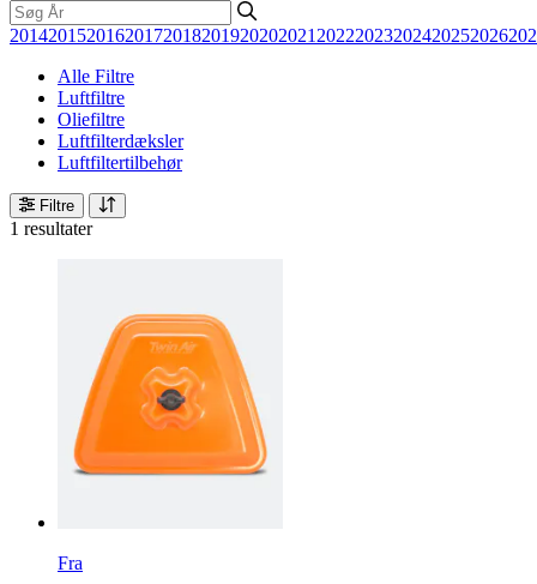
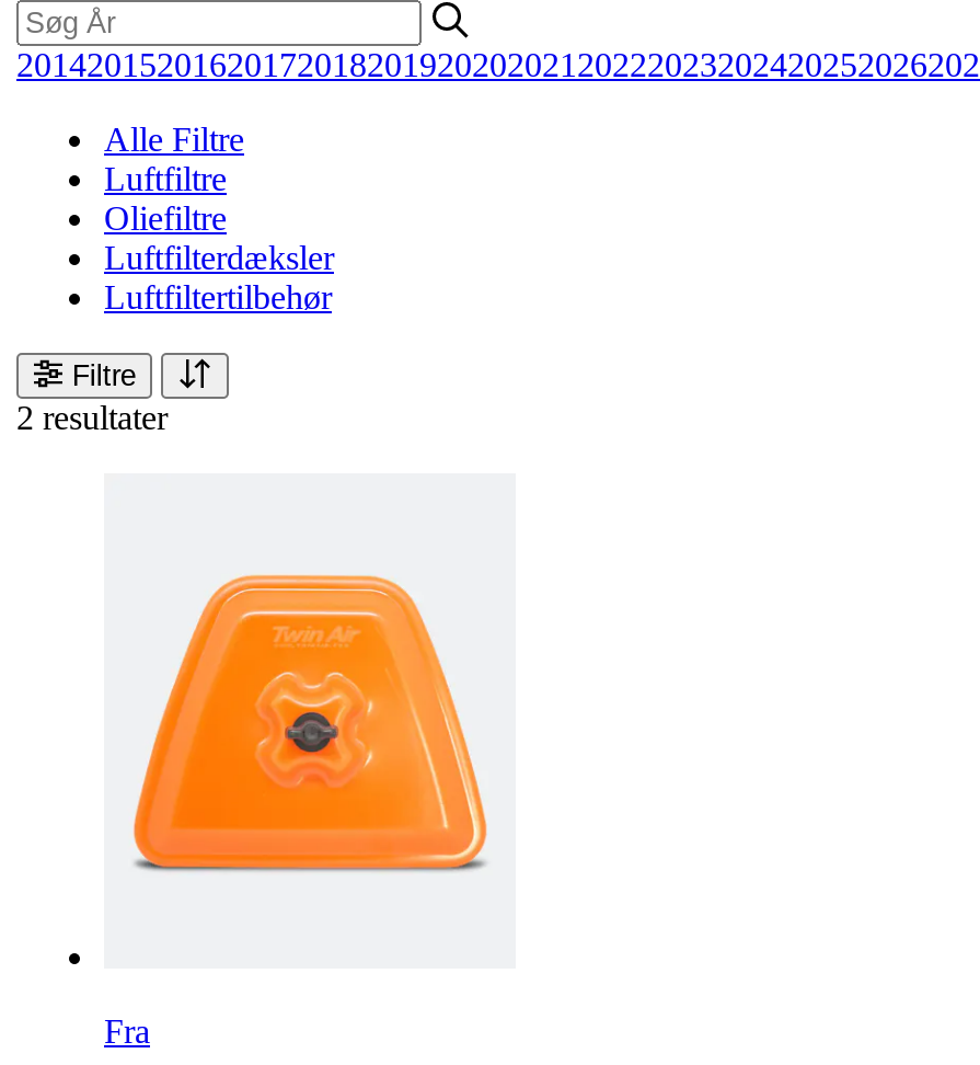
[10,218,92,238] 1 resultater -> [16,398,168,435] 2 resultater

